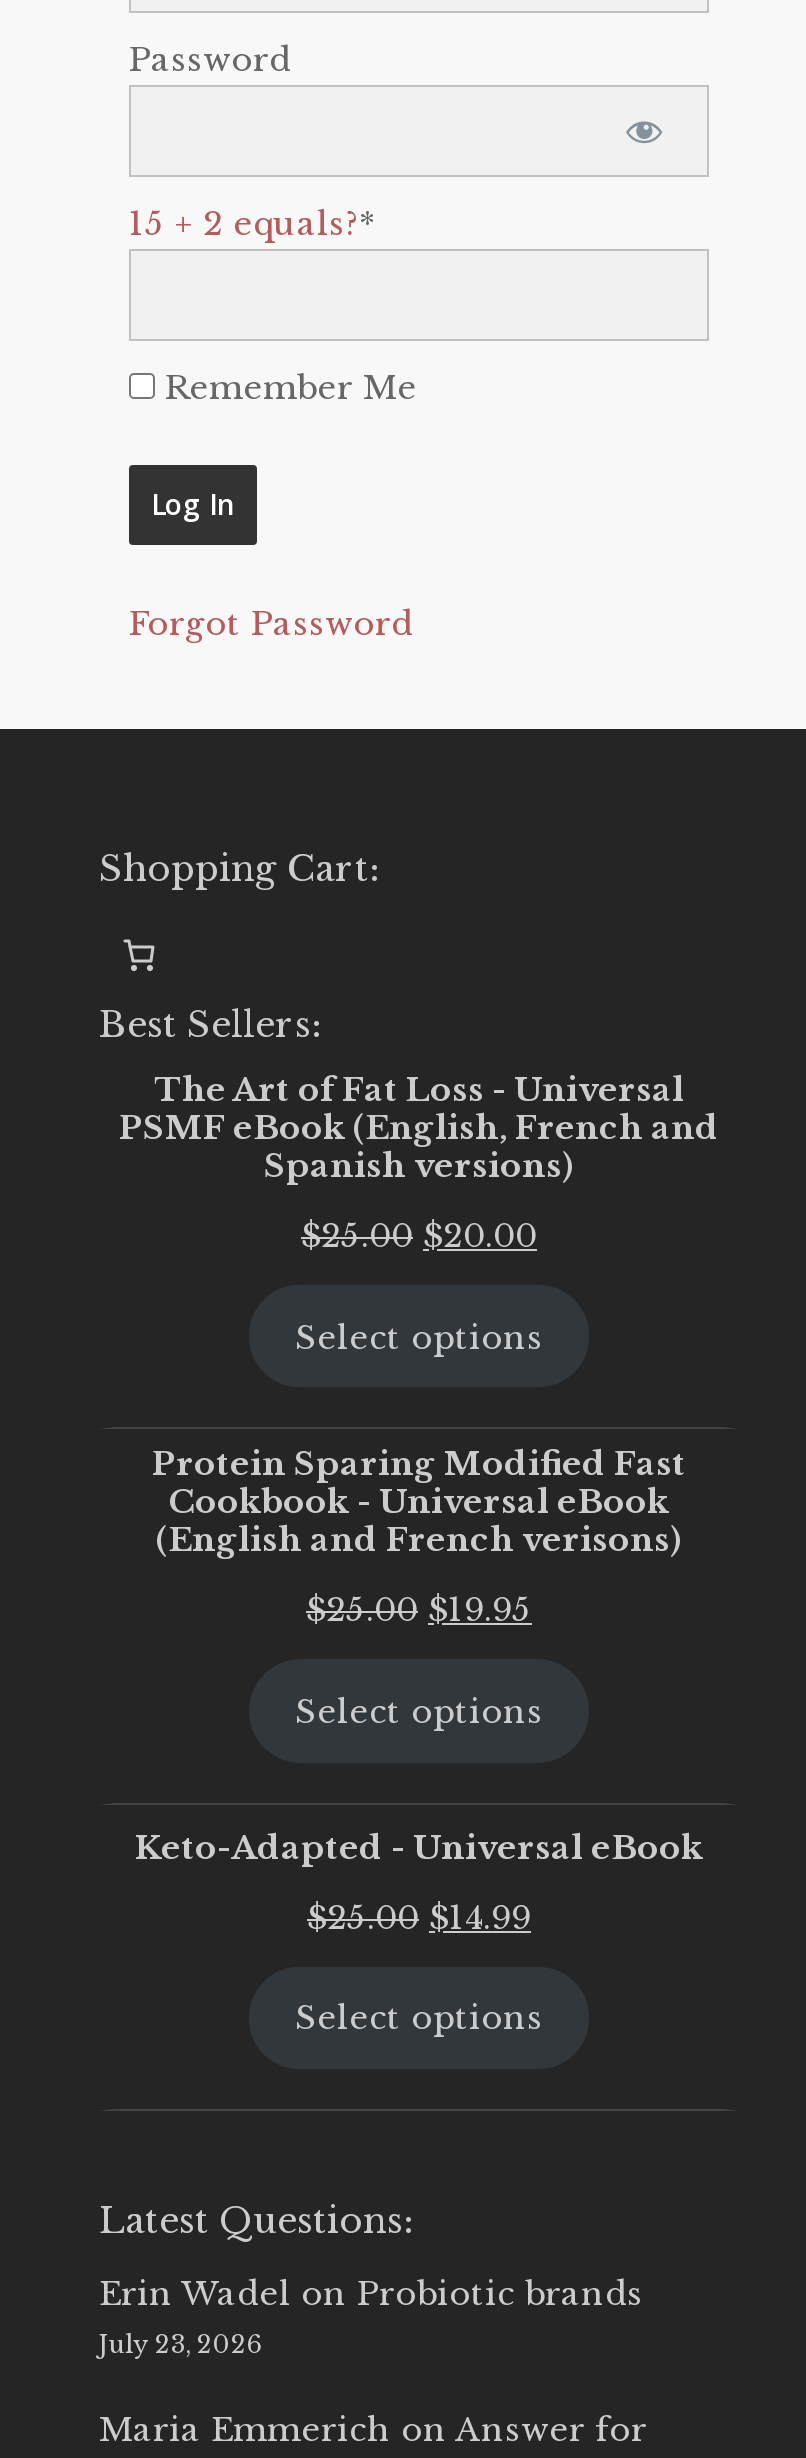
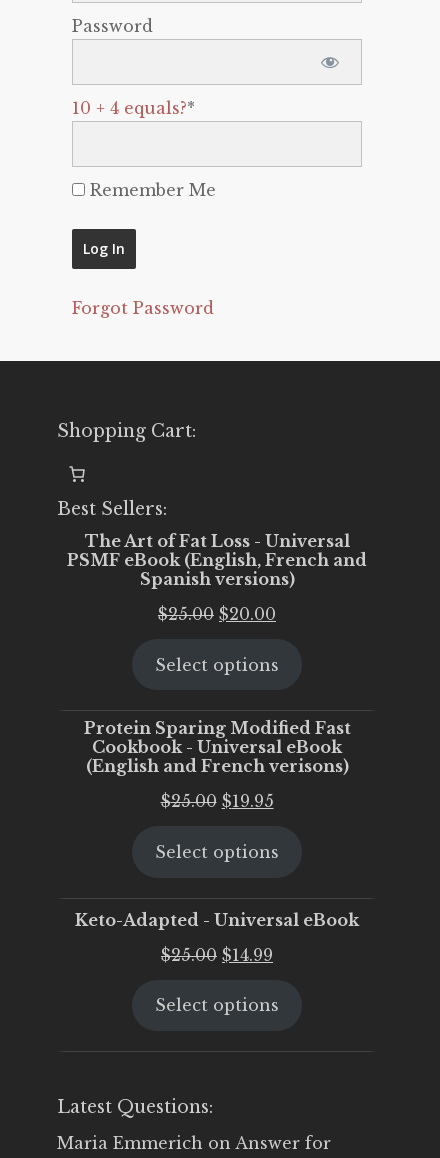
[129,203,375,243] 15 + 2 equals?* -> [72,98,195,118] 10 + 4 equals?*
[99,2273,643,2359] Erin Wadel on Probiotic brands | July 23, 2026 -> none

